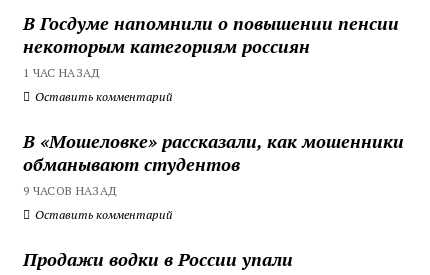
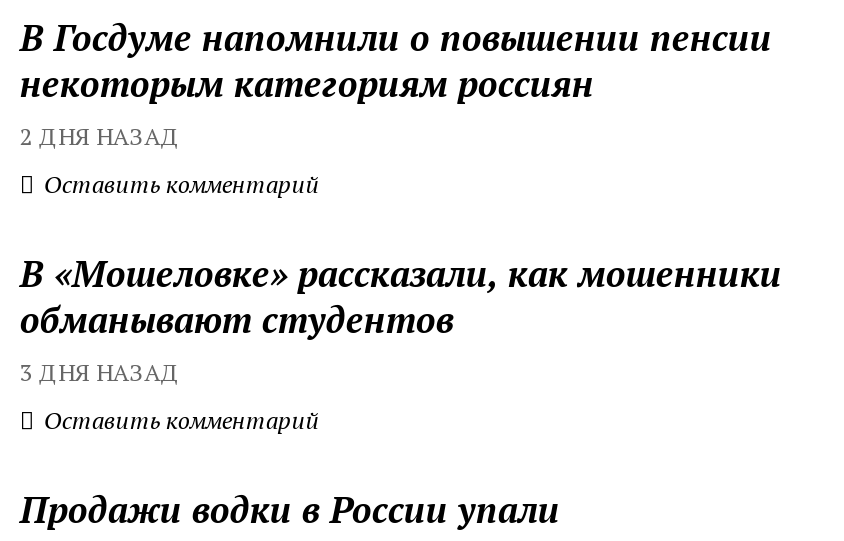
[23,64,101,79] 1 ЧАС НАЗАД -> [20,120,180,150] 2 ДНЯ НАЗАД
[23,182,118,197] 9 ЧАСОВ НАЗАД -> [20,356,180,386] 3 ДНЯ НАЗАД

